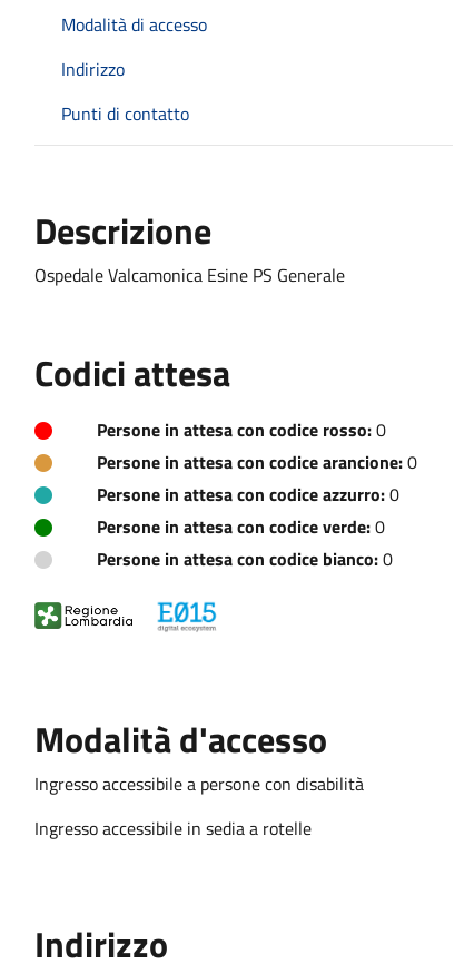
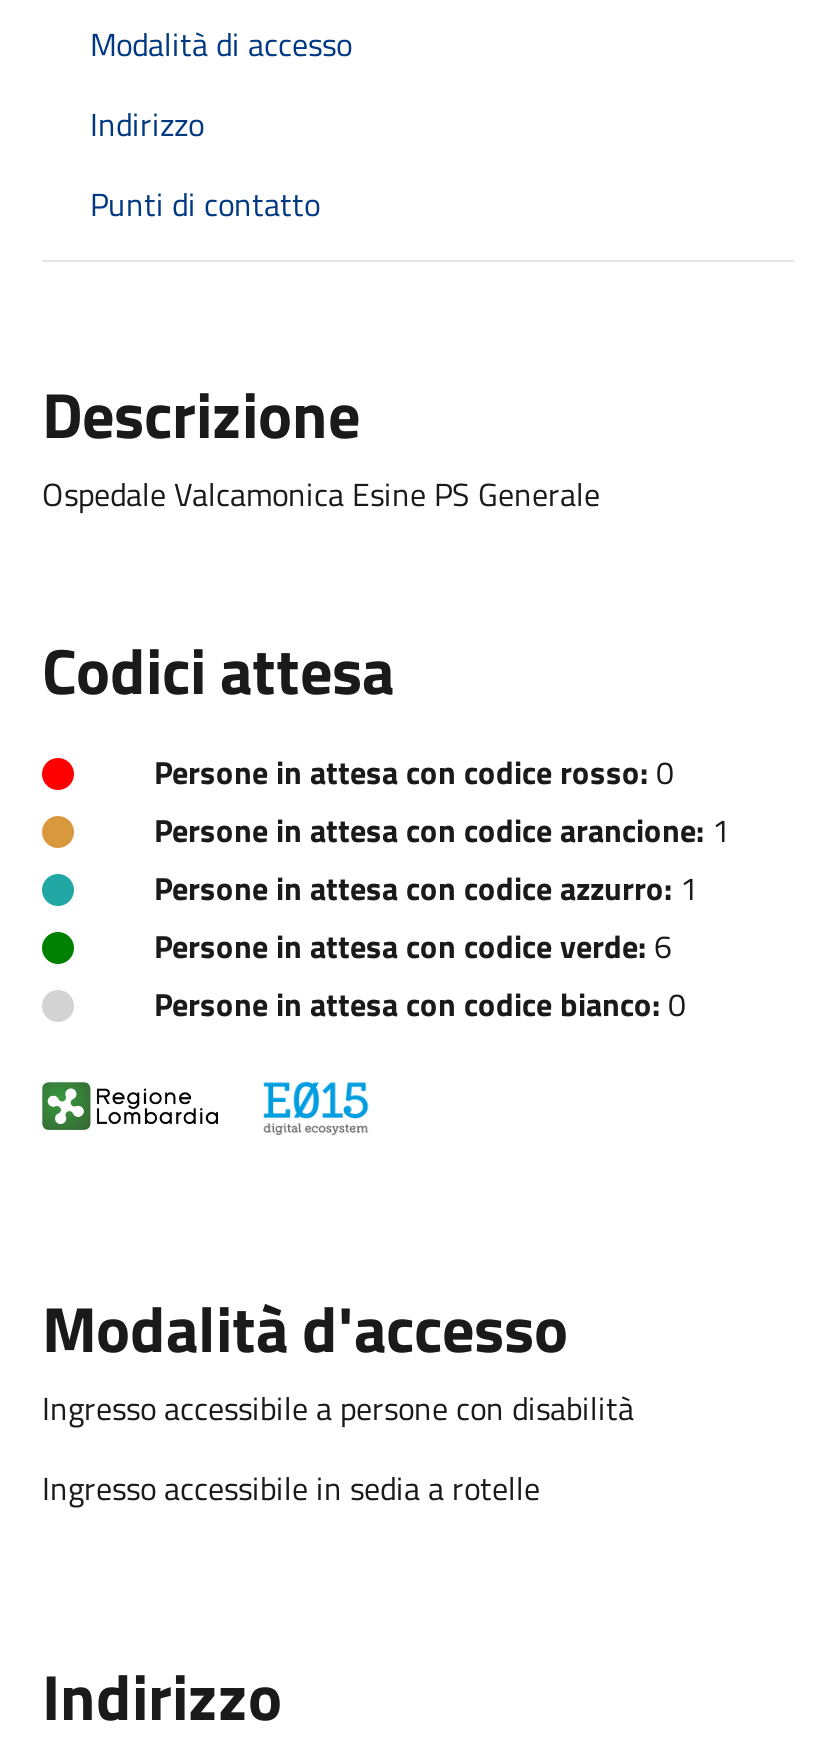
[97,448,417,475] Persone in attesa con codice arancione: 0 -> [154,805,730,853] Persone in attesa con codice arancione: 1
[97,481,399,507] Persone in attesa con codice azzurro: 0 -> [154,863,698,911] Persone in attesa con codice azzurro: 1
[97,513,385,540] Persone in attesa con codice verde: 0 -> [154,921,672,969] Persone in attesa con codice verde: 6

